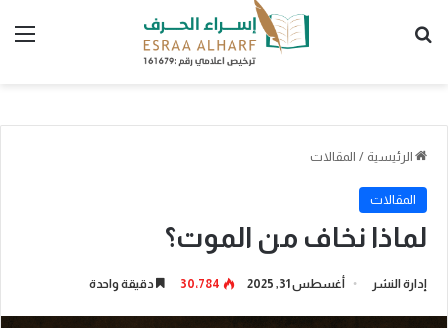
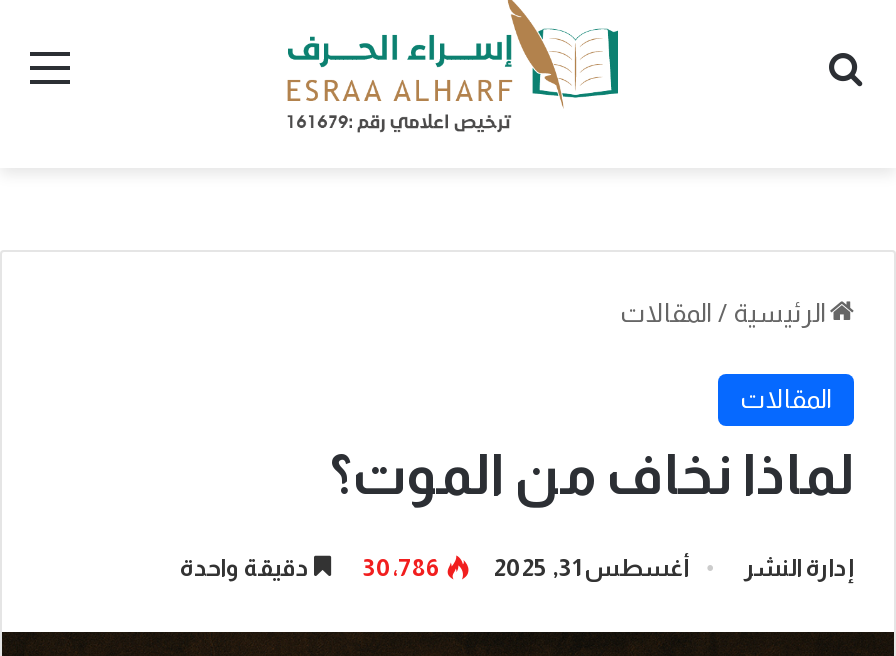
[89,277,220,291] 30٬784 دقيقة واحدة -> [180,554,440,582] 30٬786 دقيقة واحدة

